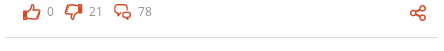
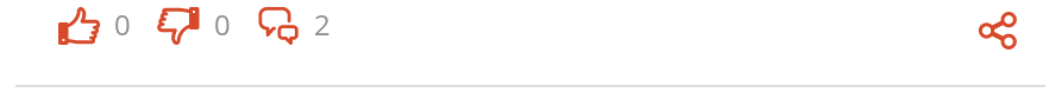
[88,2,151,19] 21 | 78 -> [214,6,331,46] 0 | 2

